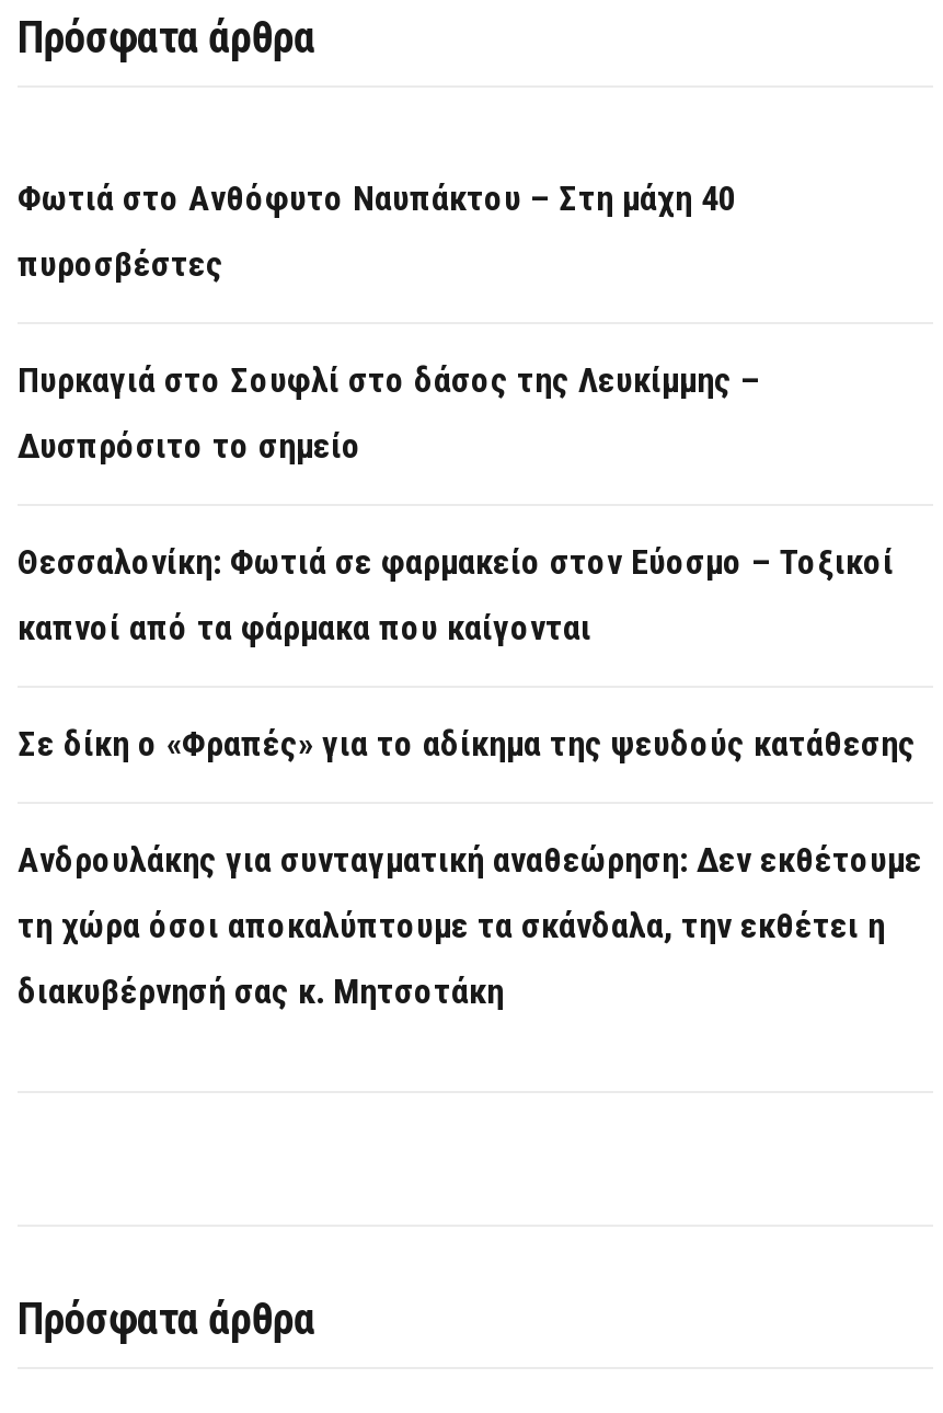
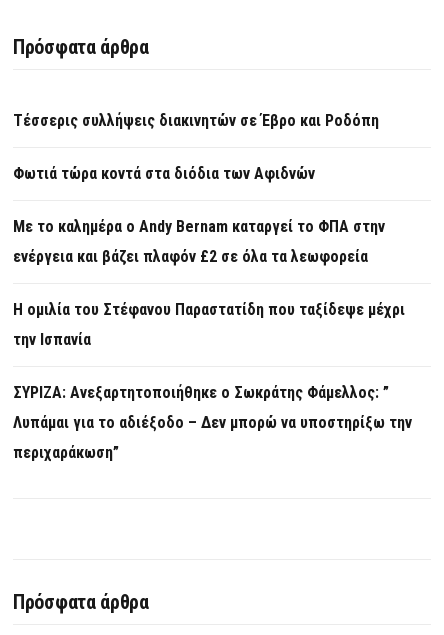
[18,178,922,1012] Φωτιά στο Ανθόφυτο Ναυπάκτου – Στη μάχη 40 | πυροσβέστες | Πυρκαγιά στο Σουφλί στο δάσος της Λευκίμμης – | Δυσπρόσιτο το σημείο | Θεσσαλονίκη: Φωτιά σε φαρμακείο στον Εύοσμο – Τοξικοί | καπνοί από τα φάρμακα που καίγονται | Σε δίκη ο «Φραπές» για το αδίκημα της ψευδούς κατάθεσης | Ανδρουλάκης για συνταγματική αναθεώρηση: Δεν εκθέτουμε | τη χώρα όσοι αποκαλύπτουμε τα σκάνδαλα, την εκθέτει η | διακυβέρνησή σας κ. Μητσοτάκη -> [13,111,412,462] Τέσσερις συλλήψεις διακινητών σε Έβρο και Ροδόπη | Φωτιά τώρα κοντά στα διόδια των Αφιδνών | Με το καλημέρα ο Andy Bernam καταργεί το ΦΠΑ στην | ενέργεια και βάζει πλαφόν £2 σε όλα τα λεωφορεία | Η ομιλία του Στέφανου Παραστατίδη που ταξίδεψε μέχρι | την Ισπανία | ΣΥΡΙΖΑ: Ανεξαρτητοποιήθηκε ο Σωκράτης Φάμελλος: ” | Λυπάμαι για το αδιέξοδο – Δεν μπορώ να υποστηρίξω την | περιχαράκωση”

